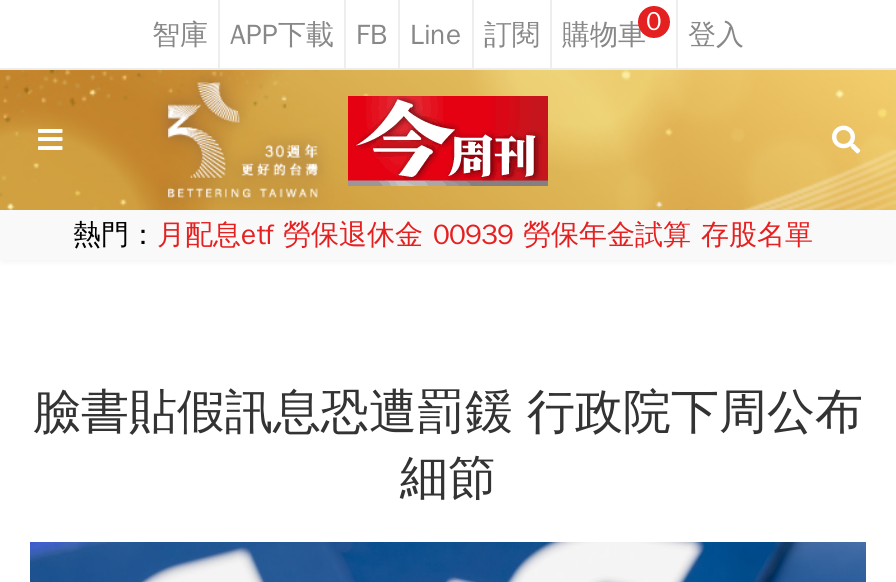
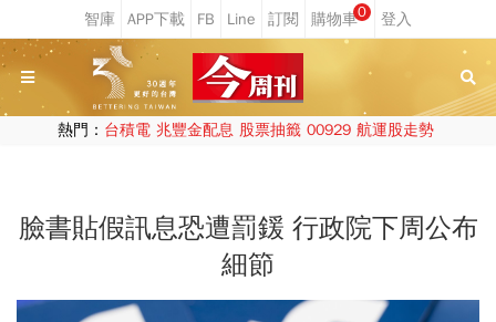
[73,218,813,252] 熱門：月配息etf 勞保退休金 00939 勞保年金試算 存股名單 -> [57,121,433,139] 熱門：台積電 兆豐金配息 股票抽籤 00929 航運股走勢

